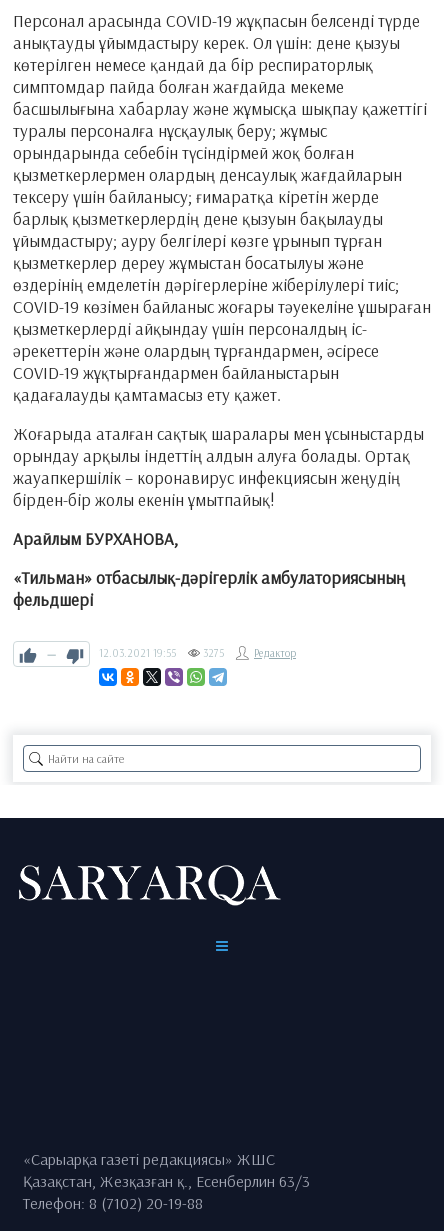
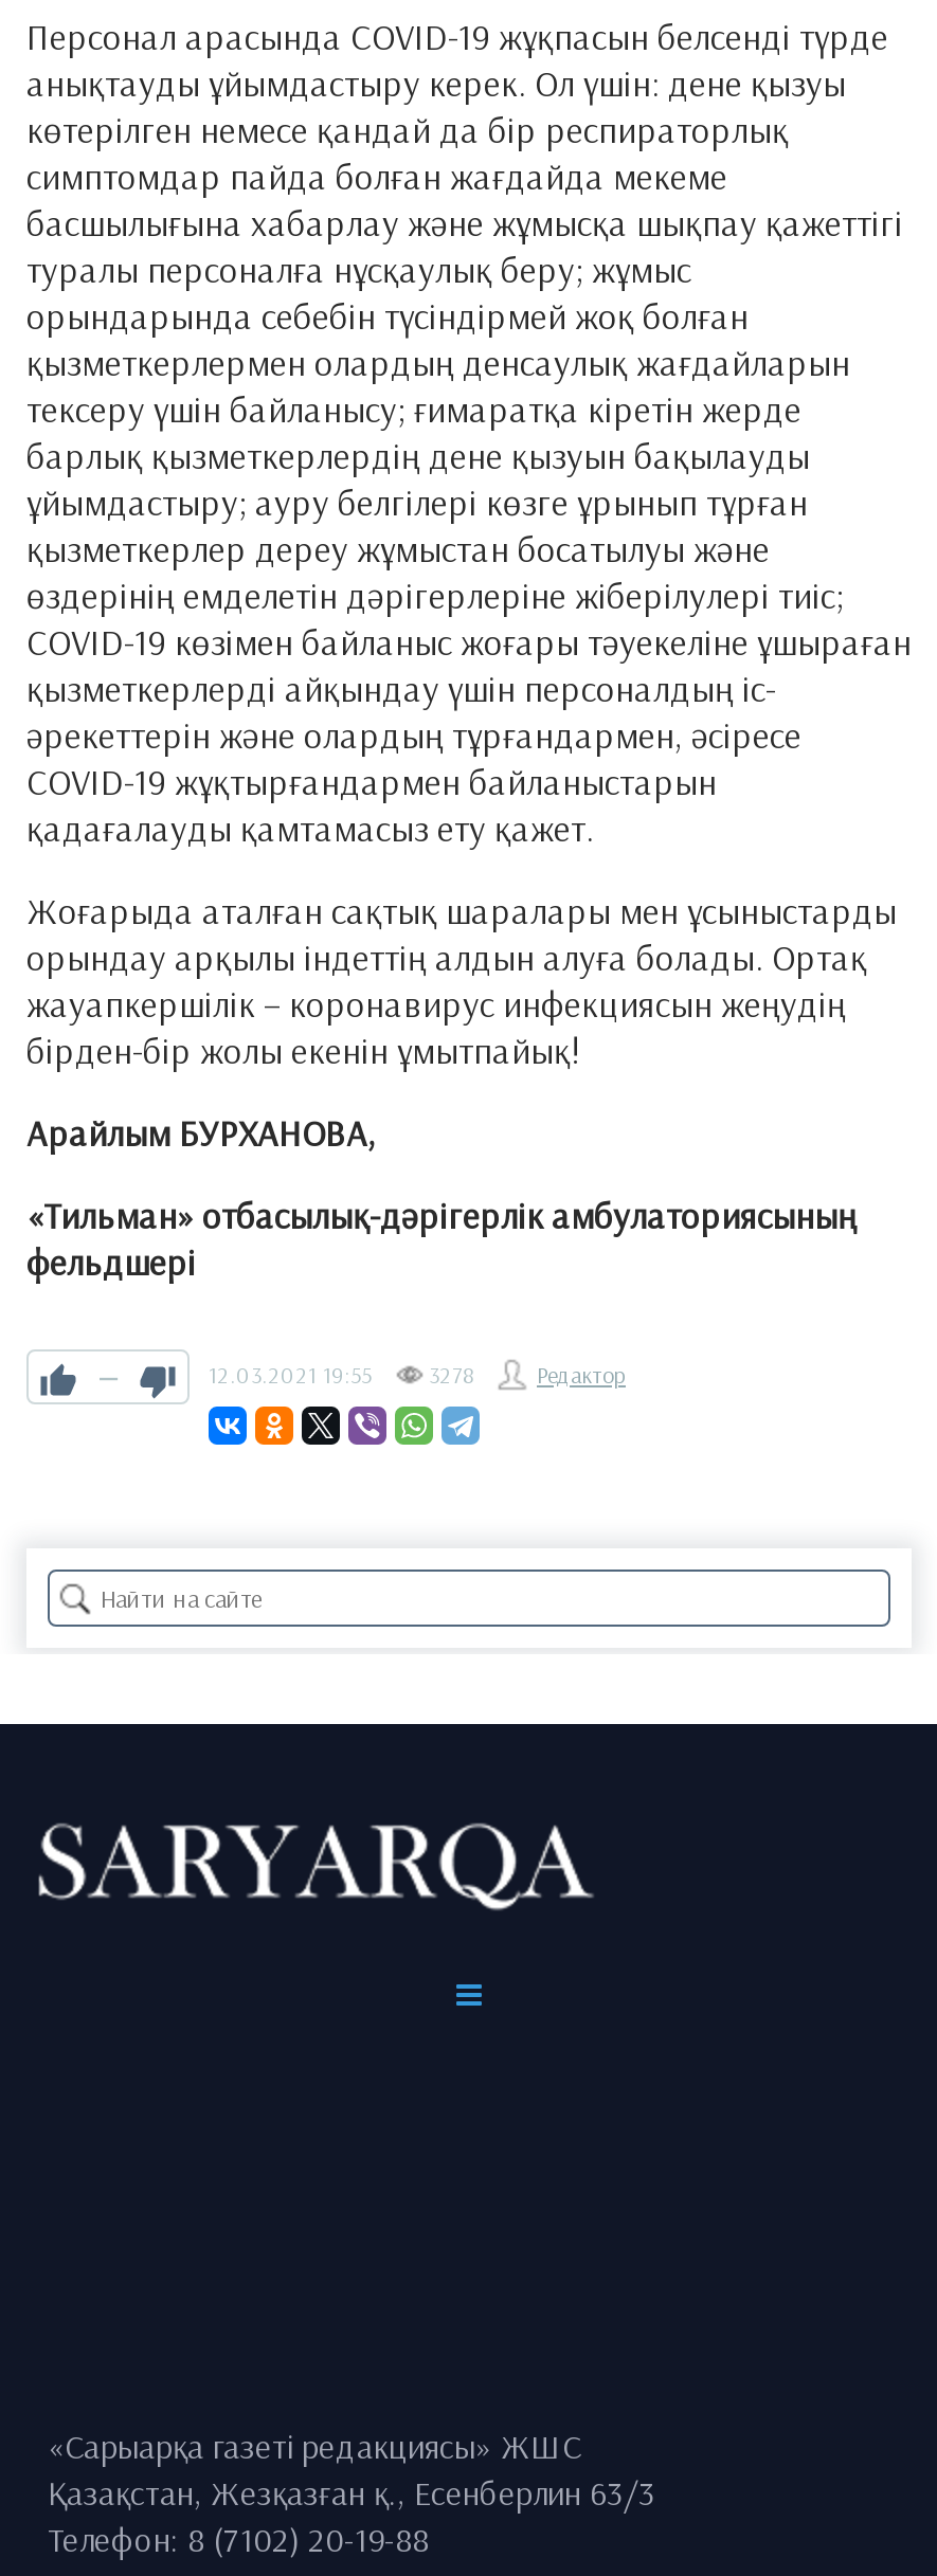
[99,646,224,660] 12.03.2021 19:55 3275 -> [209,1361,473,1390] 12.03.2021 19:55 3278

